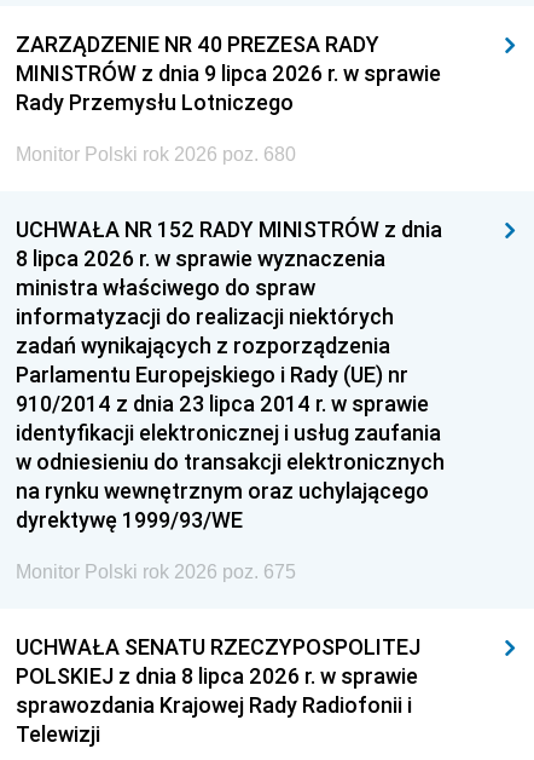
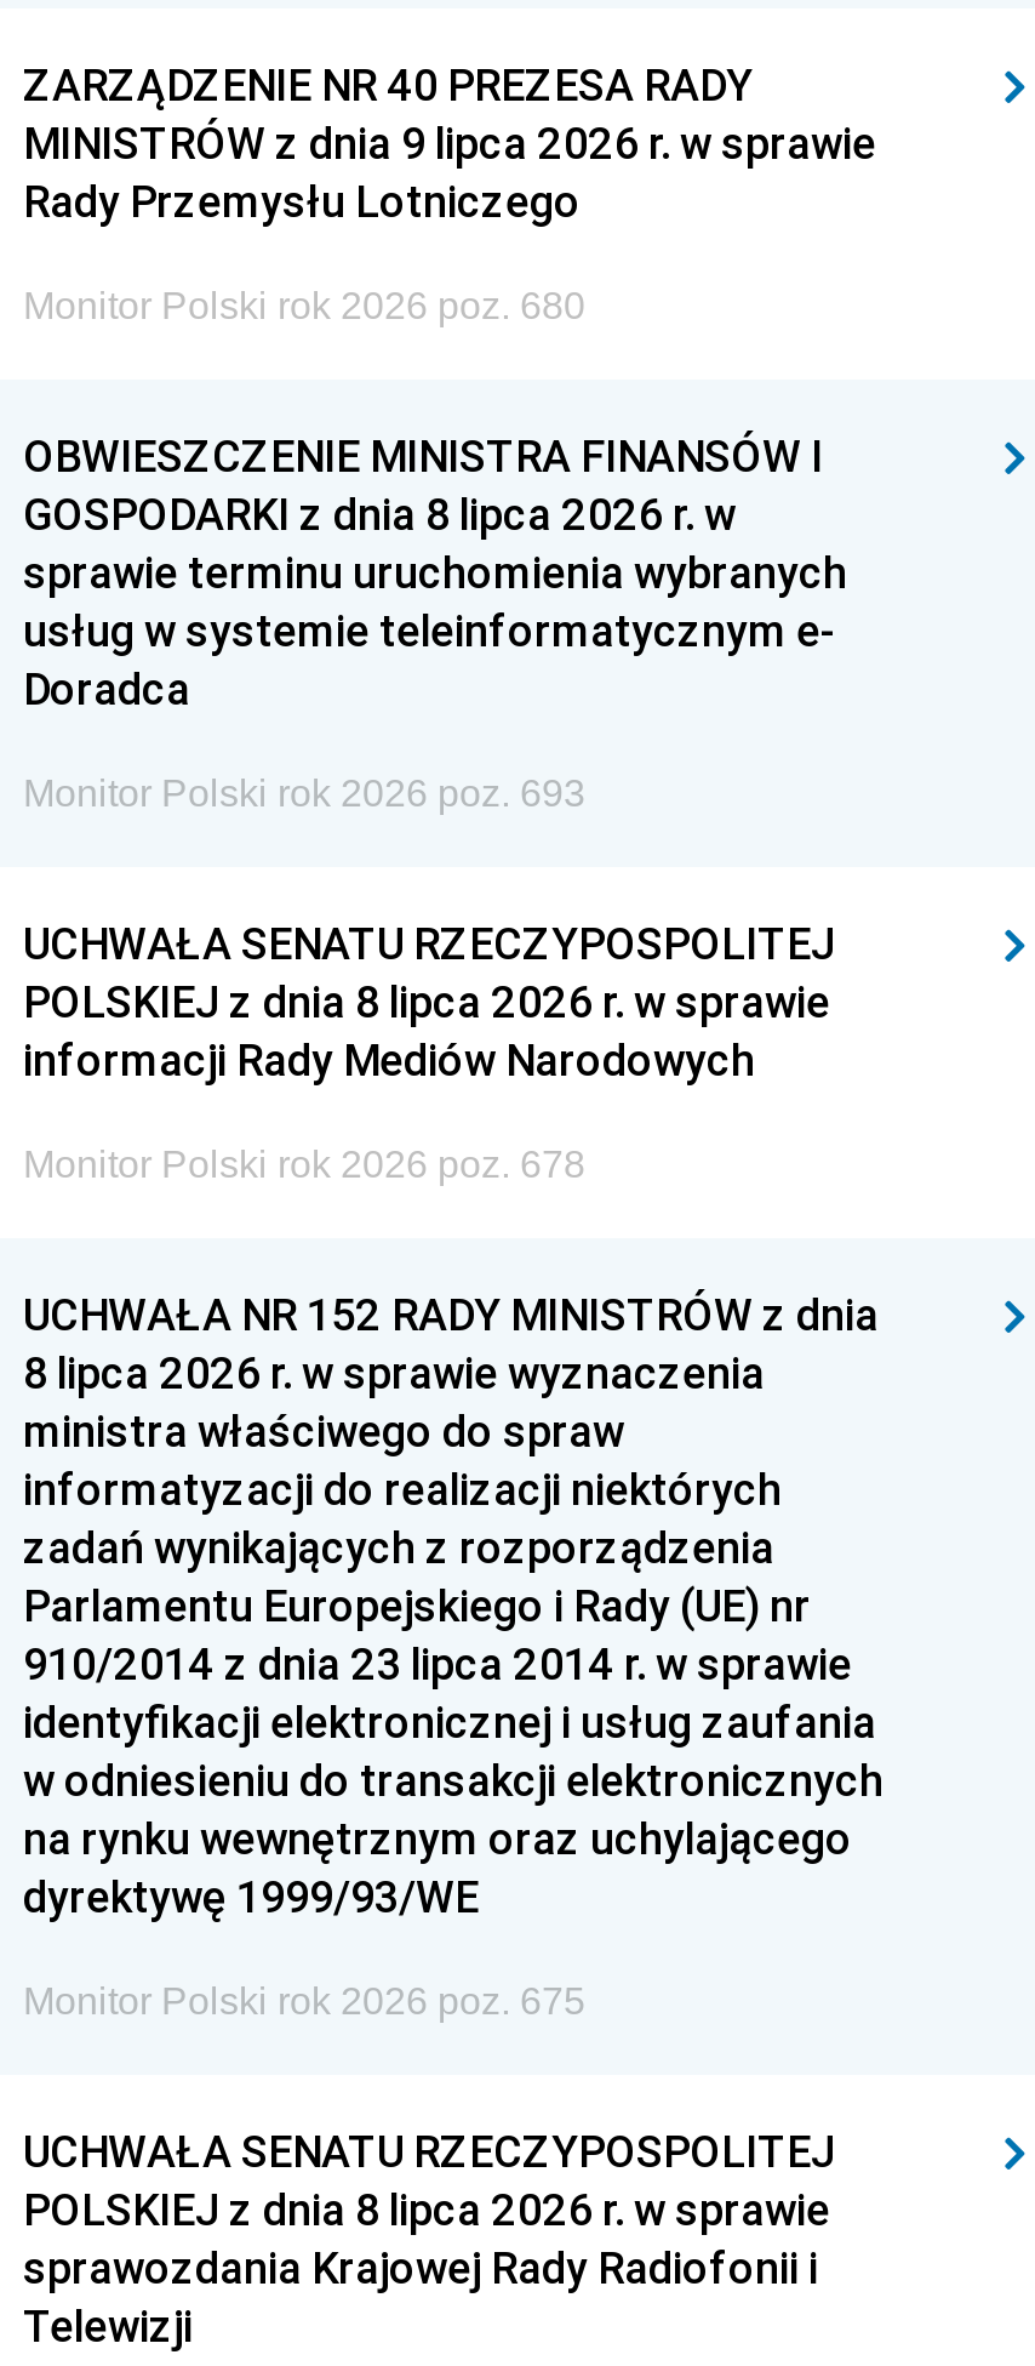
none -> [23,428,847,1185] OBWIESZCZENIE MINISTRA FINANSÓW I | GOSPODARKI z dnia 8 lipca 2026 r. w | sprawie terminu uruchomienia wybranych | usług w systemie teleinformatycznym e- | Doradca | Monitor Polski rok 2026 poz. 693 | UCHWAŁA SENATU RZECZYPOSPOLITEJ | POLSKIEJ z dnia 8 lipca 2026 r. w sprawie | informacji Rady Mediów Narodowych | Monitor Polski rok 2026 poz. 678

